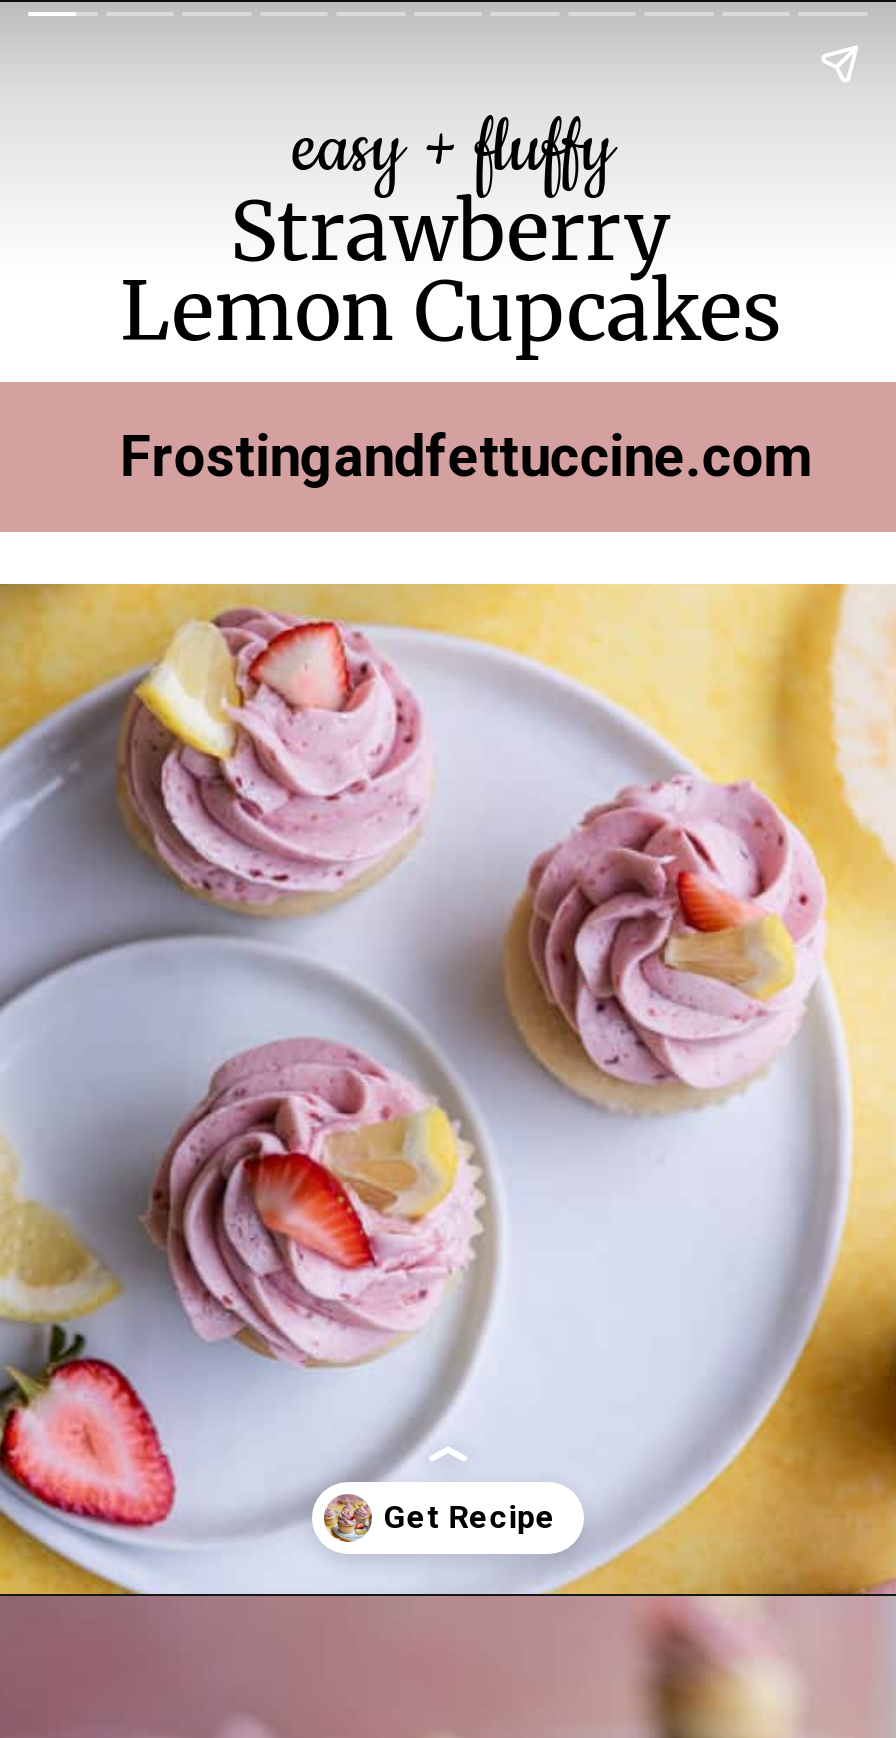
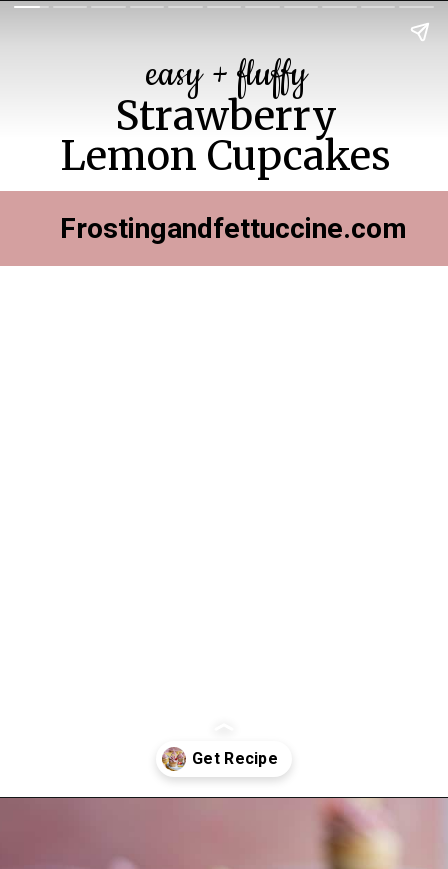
[6,582,890,1596] [image] -> none

